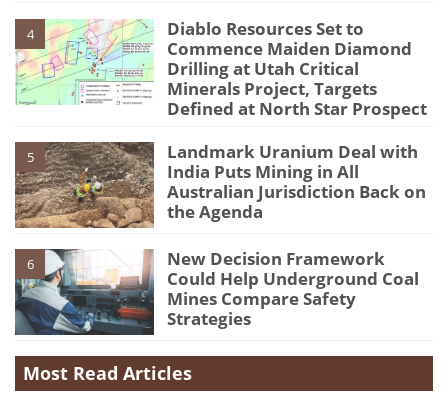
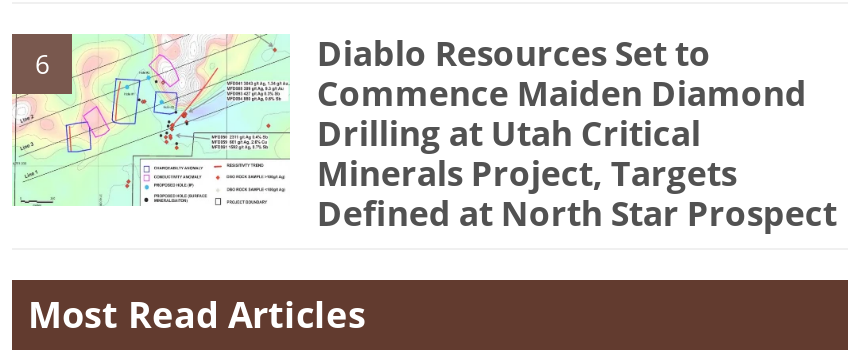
[26,25,33,43] 4 -> [35,47,49,83] 6
[14,140,426,330] [image] | 5 | Landmark Uranium Deal with | India Puts Mining in All | Australian Jurisdiction Back on | the Agenda | 6 | New Decision Framework | Could Help Underground Coal | Mines Compare Safety | Strategies -> none
[14,236,153,336] [image] -> none

